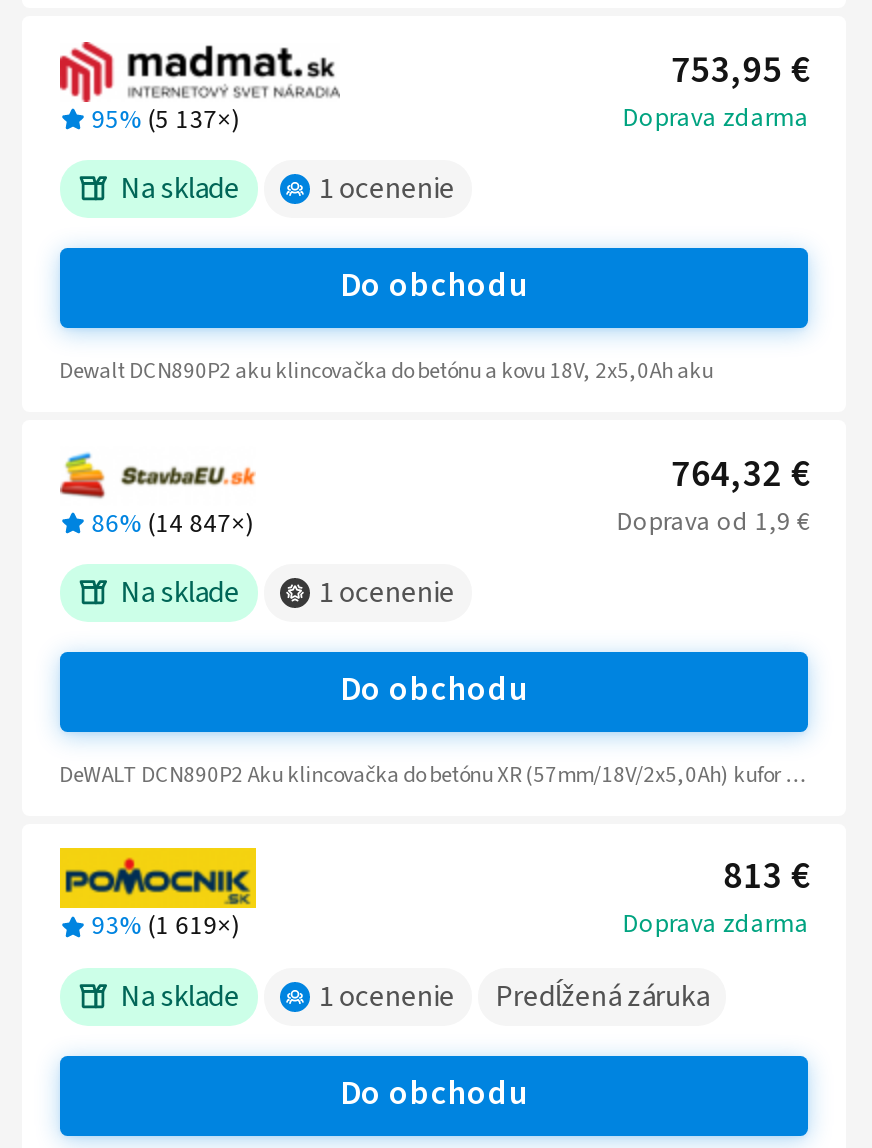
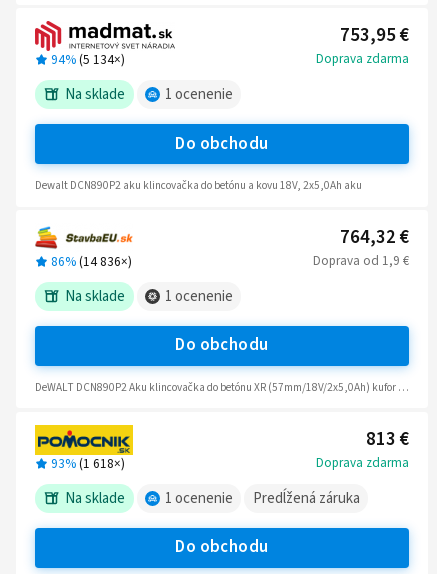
[92,101,240,137] 95% (5 137×) -> [51,51,125,69] 94% (5 134×)
[92,505,254,541] 86% (14 847×) -> [51,253,132,271] 86% (14 836×)
[92,909,240,945] 93% (1 619×) -> [51,454,125,472] 93% (1 618×)

